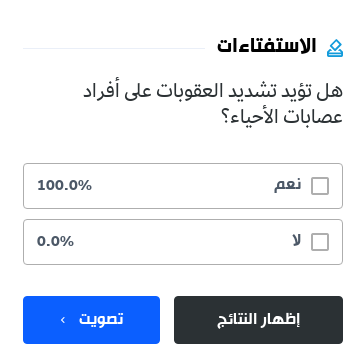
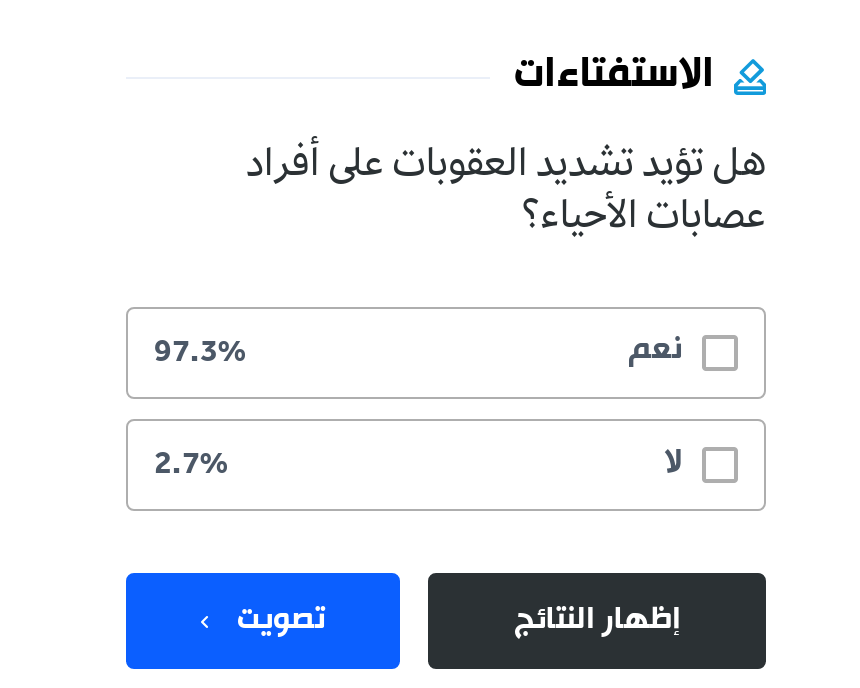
[37,174,92,198] 100.0% -> [154,329,246,377] 97.3%
[37,230,74,254] 0.0% -> [154,441,228,489] 2.7%

